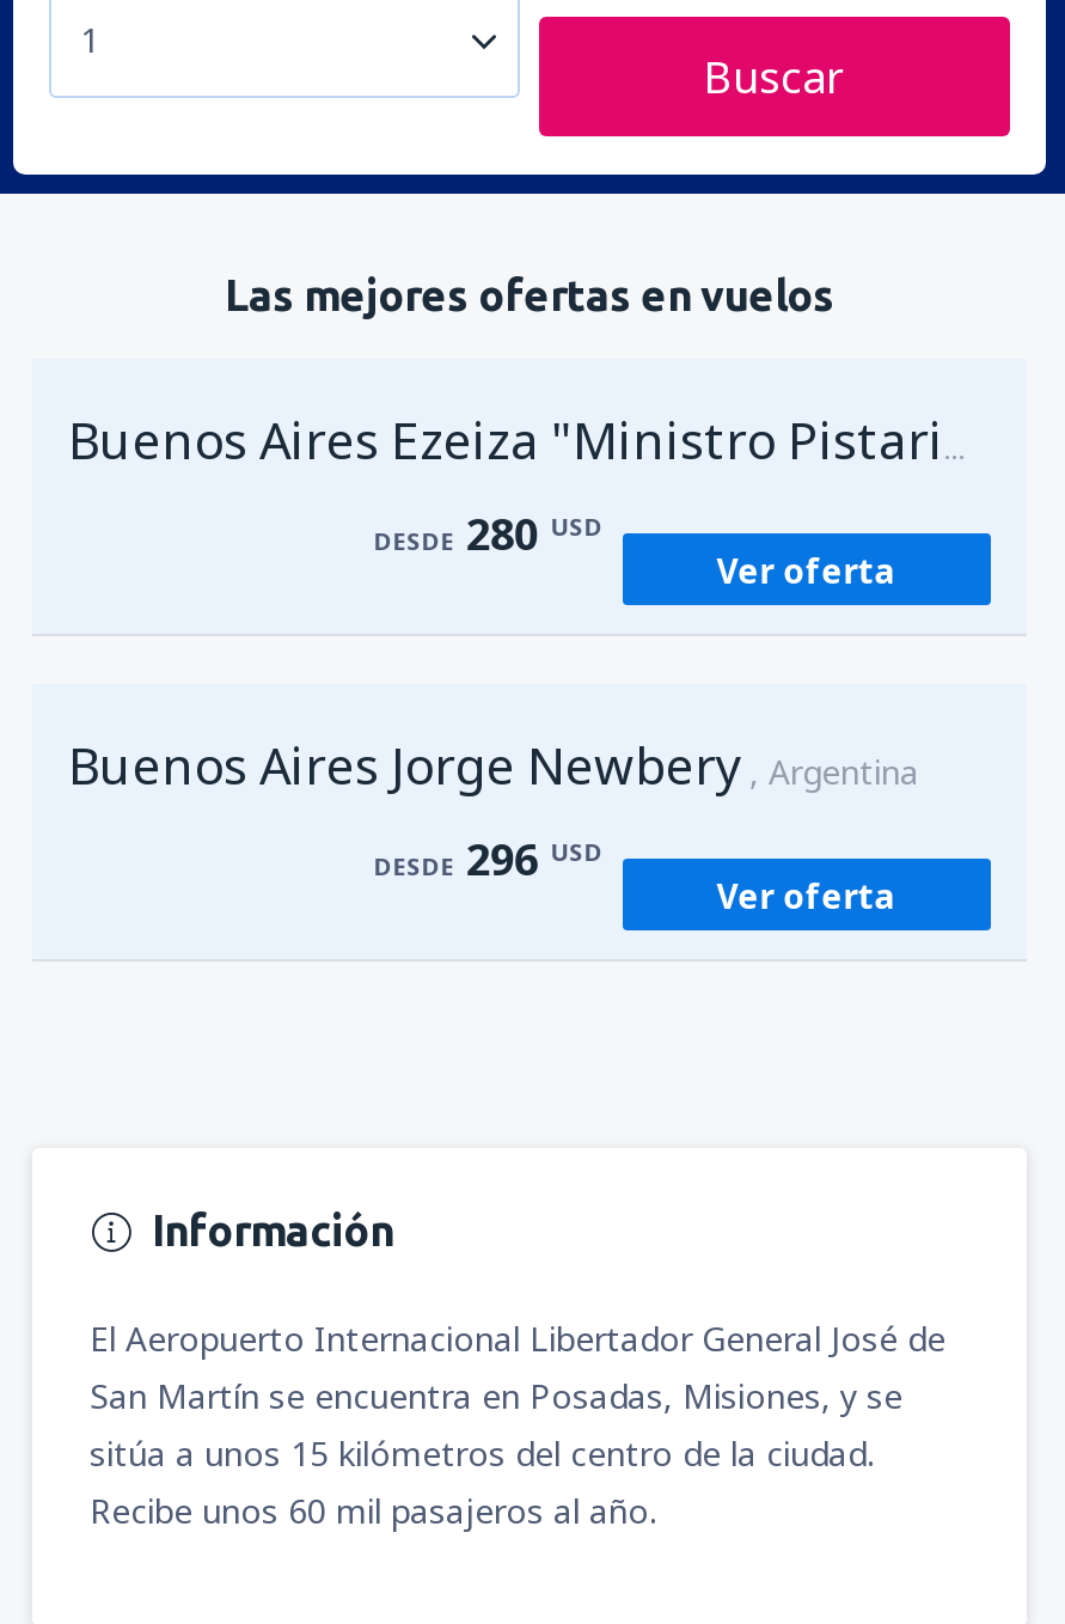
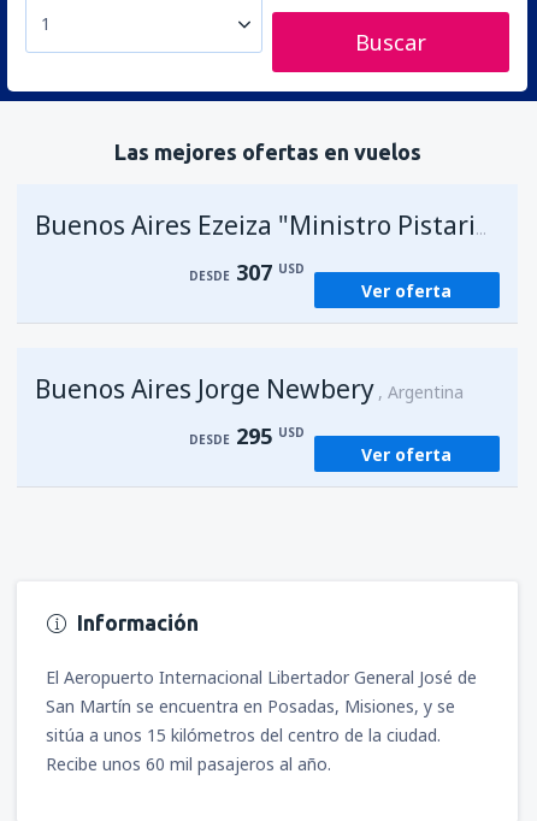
[373,505,603,562] DESDE 280 USD -> [189,258,304,287] DESDE 307 USD
[373,830,603,887] DESDE 296 USD -> [189,421,304,450] DESDE 295 USD

